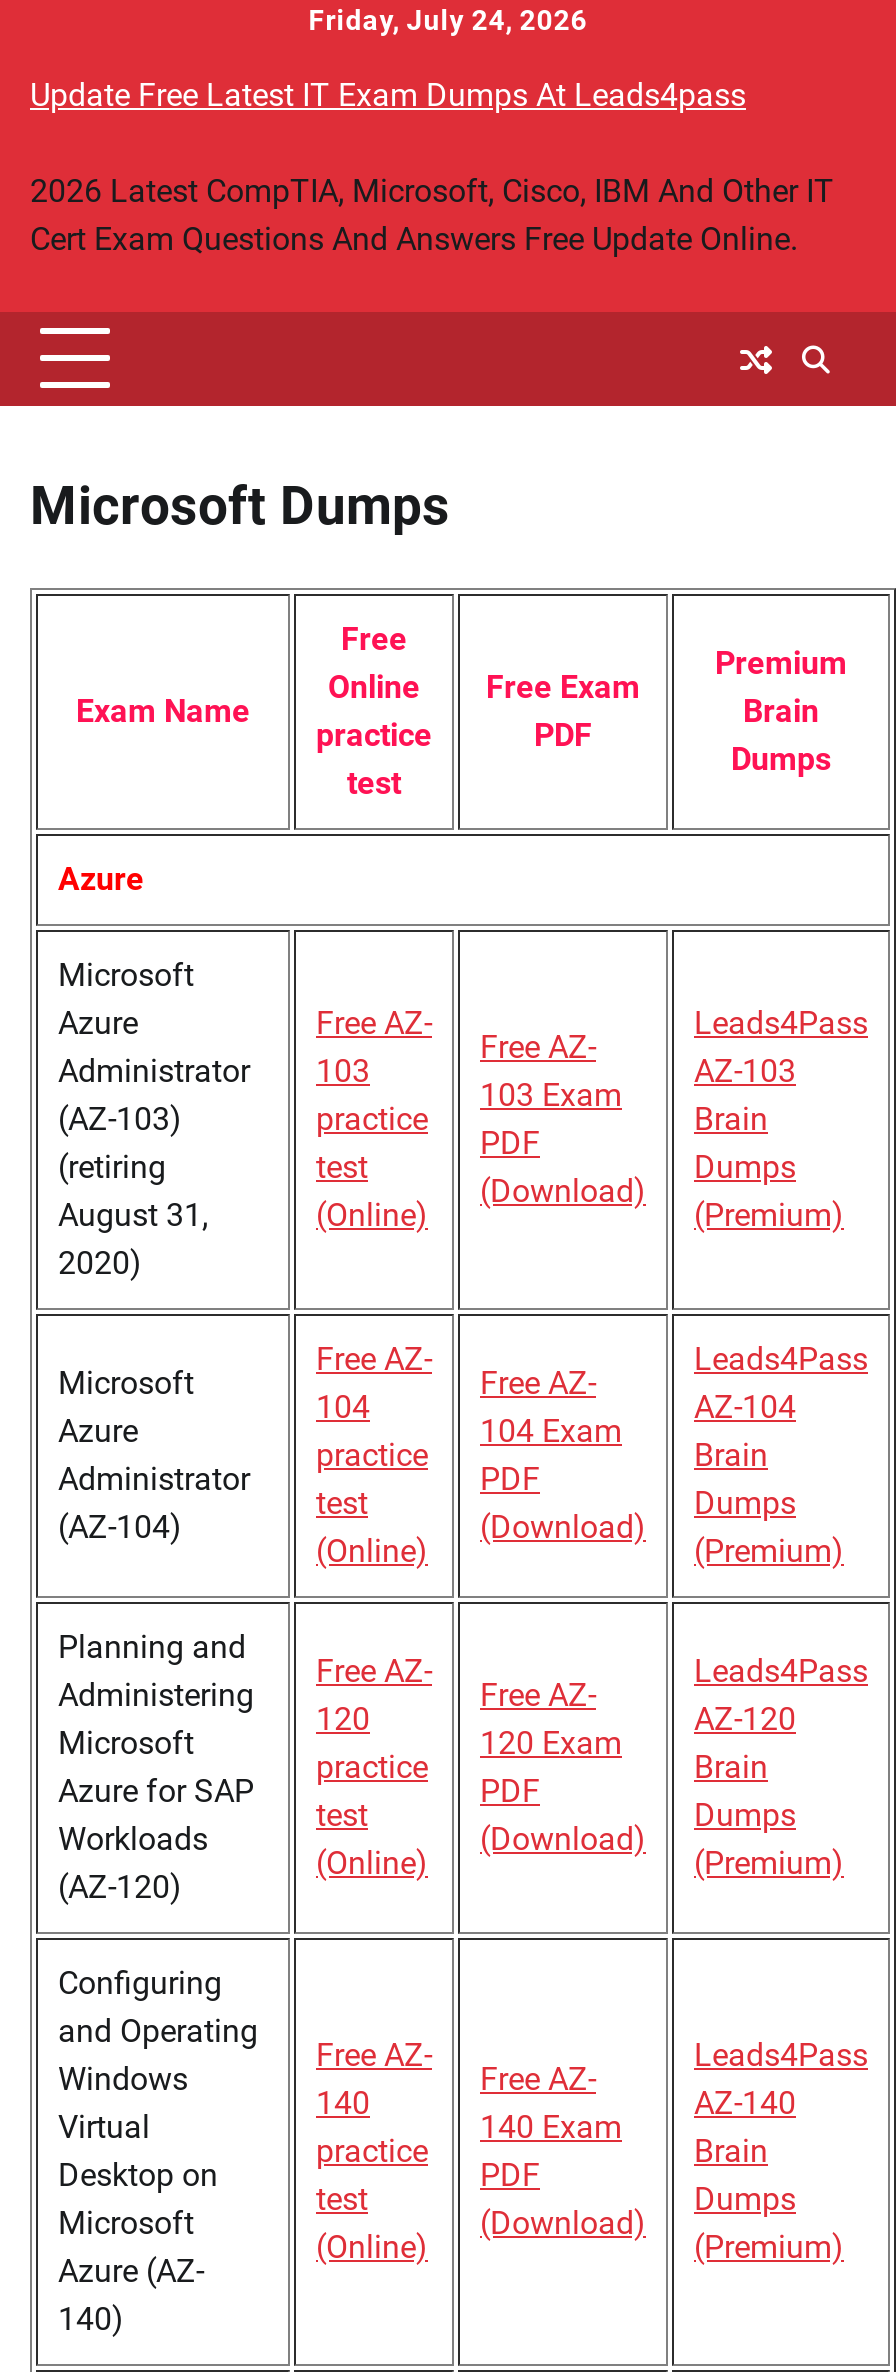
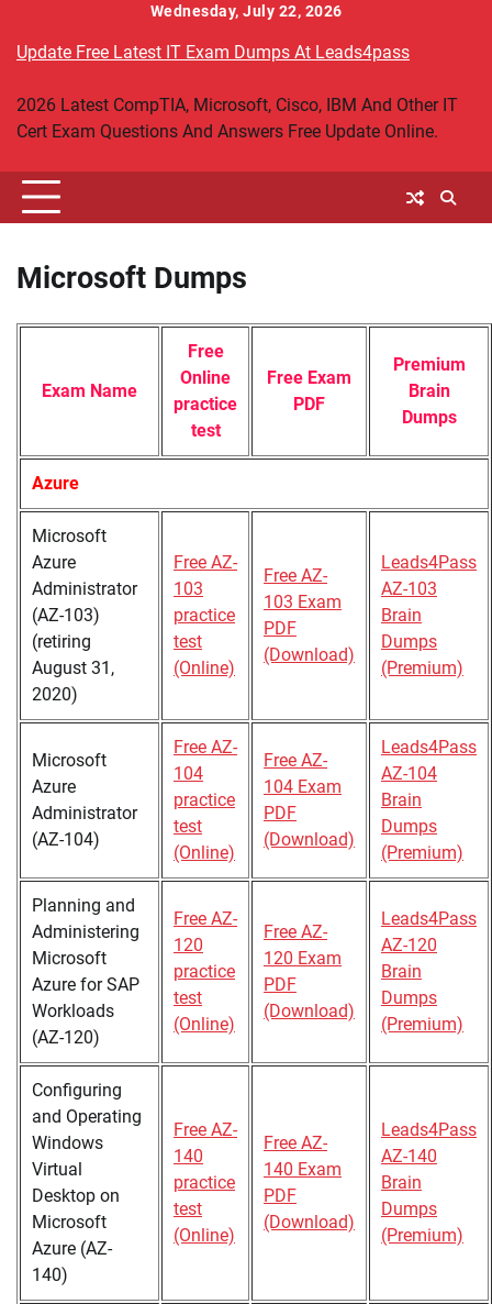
[308,4,588,36] Friday, July 24, 2026 -> [150,2,342,20] Wednesday, July 22, 2026

